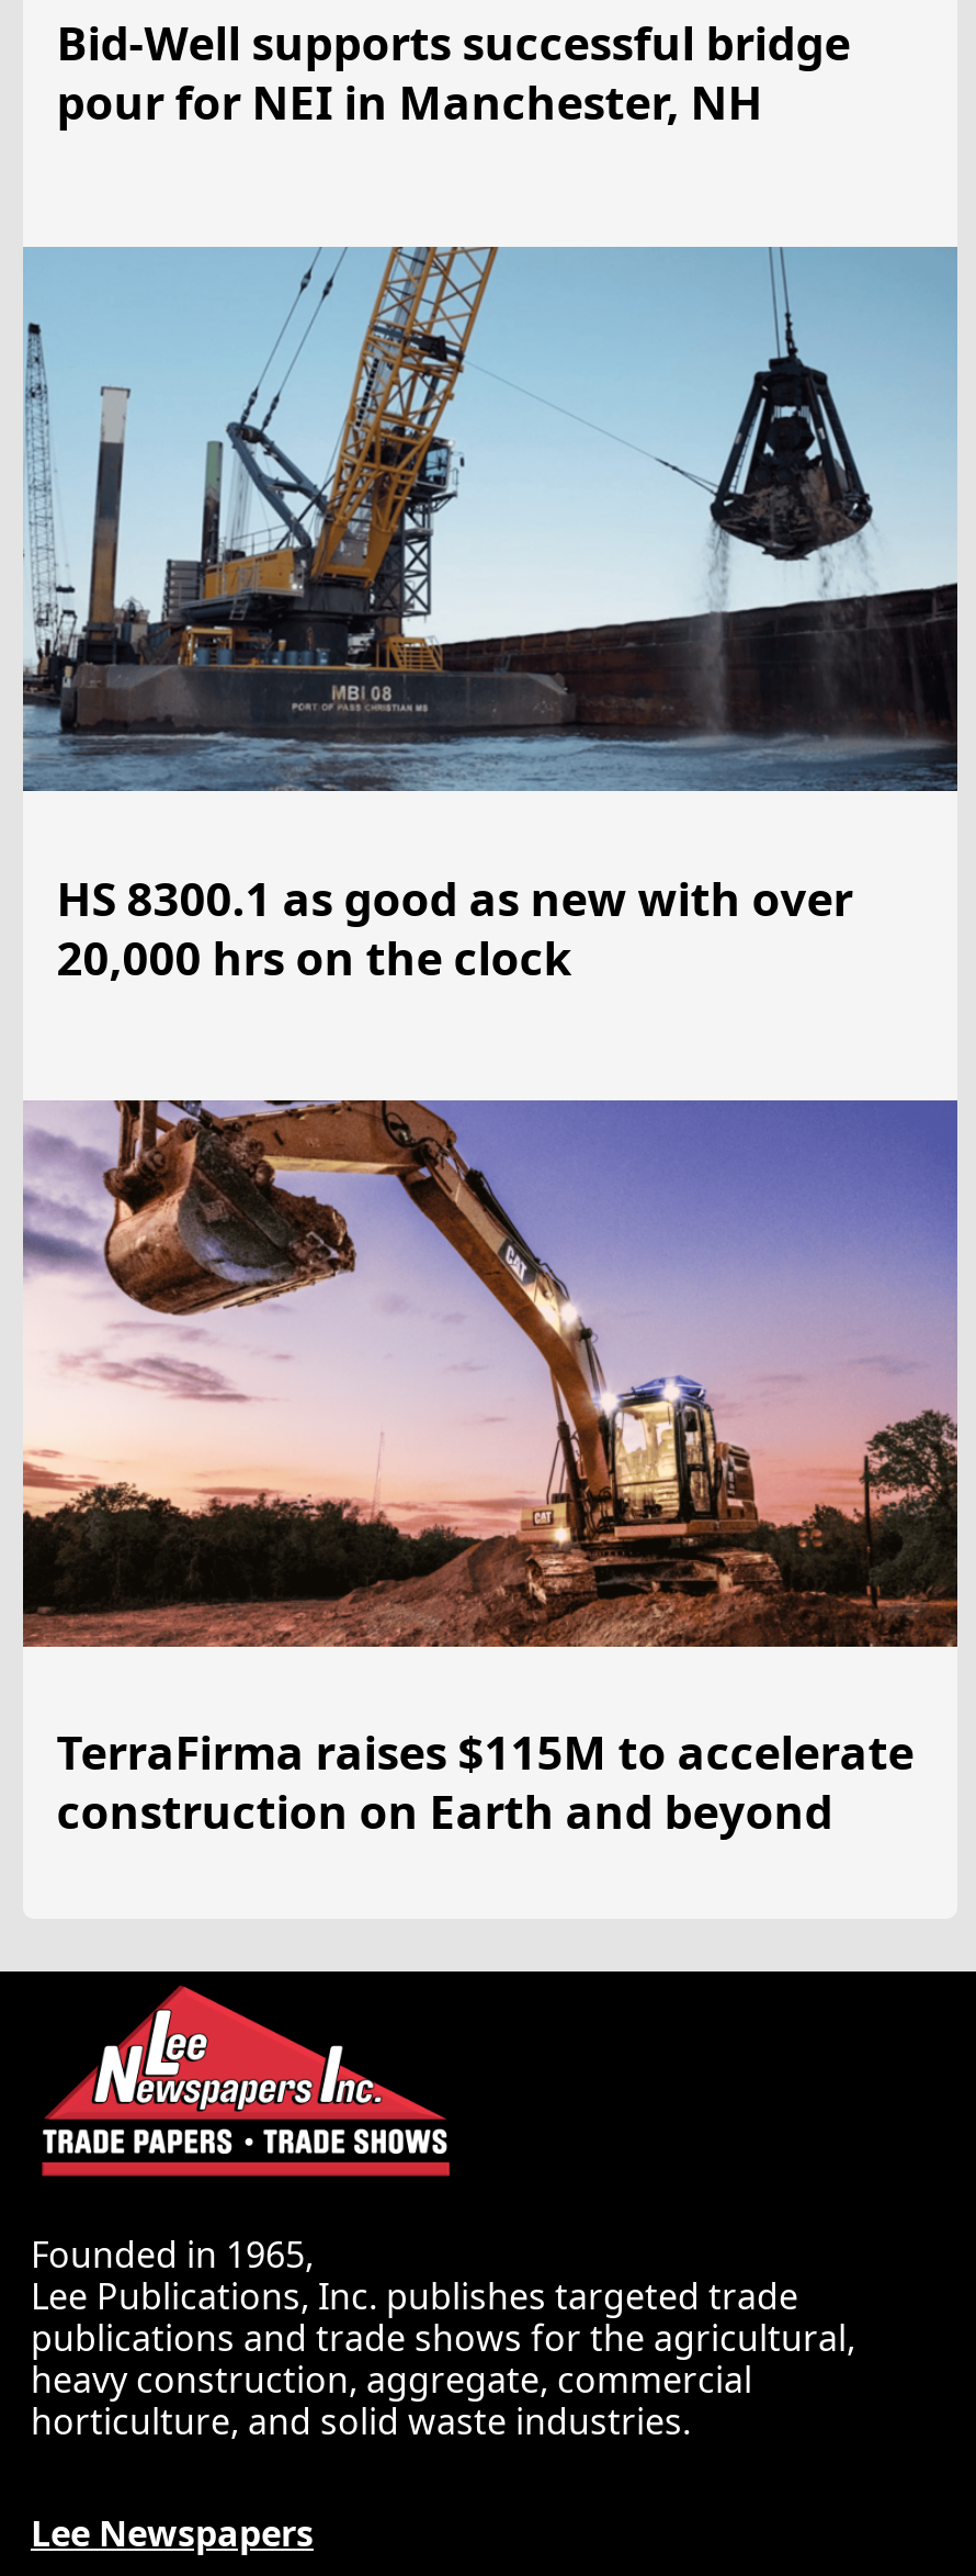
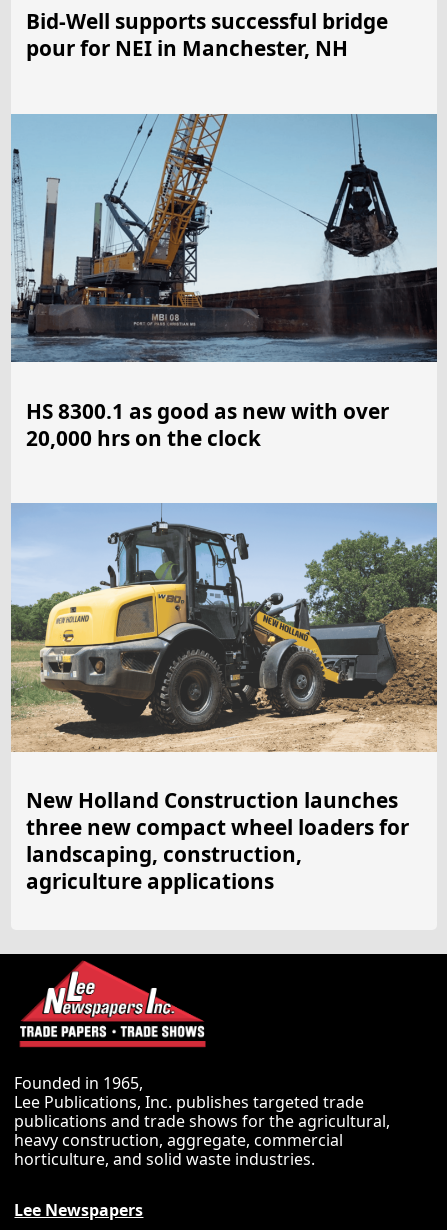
[21,1098,960,1843] [image] | TerraFirma raises $115M to accelerate | construction on Earth and beyond -> [10,503,438,895] [image] | New Holland Construction launches | three new compact wheel loaders for | landscaping, construction, | agriculture applications

